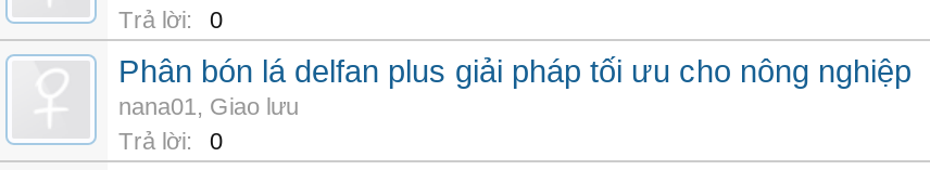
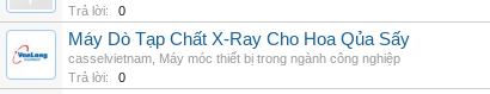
none -> [11,33,51,76] [image]
[118,54,912,119] Phân bón lá delfan plus giải pháp tối ưu cho nông nghiệp | nana01, Giao lưu -> [68,30,410,65] Máy Dò Tạp Chất X-Ray Cho Hoa Qủa Sấy | casselvietnam, Máy móc thiết bị trong ngành công nghiệp

